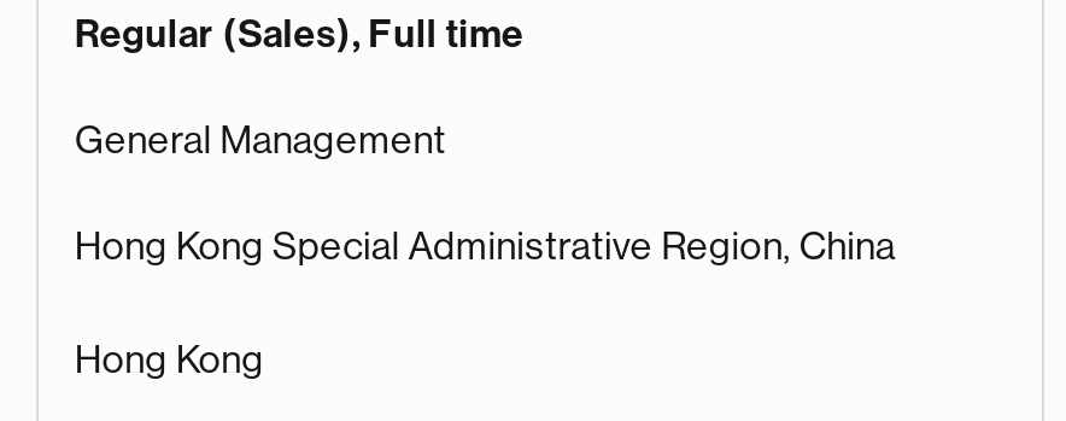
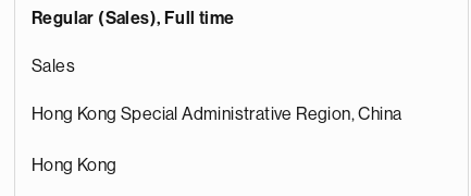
[75,122,447,160] General Management -> [32,58,75,75] Sales

